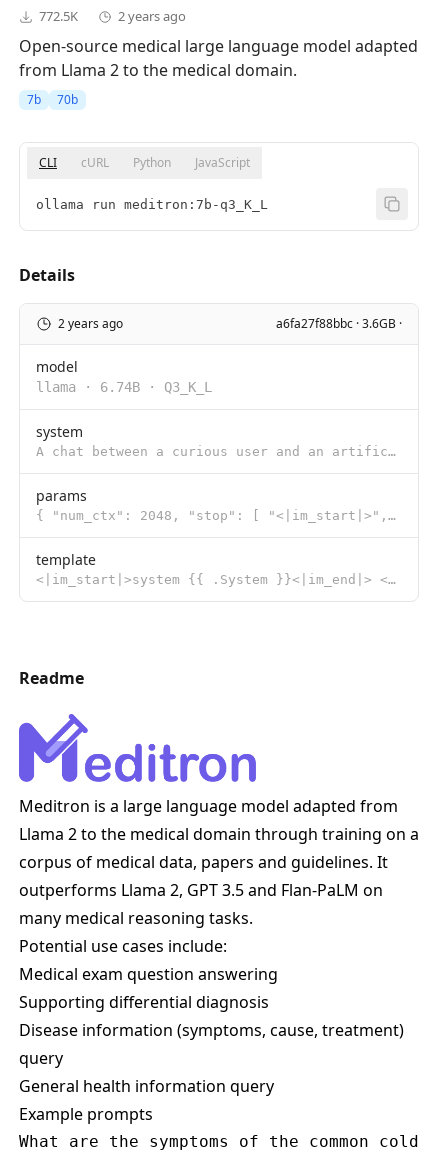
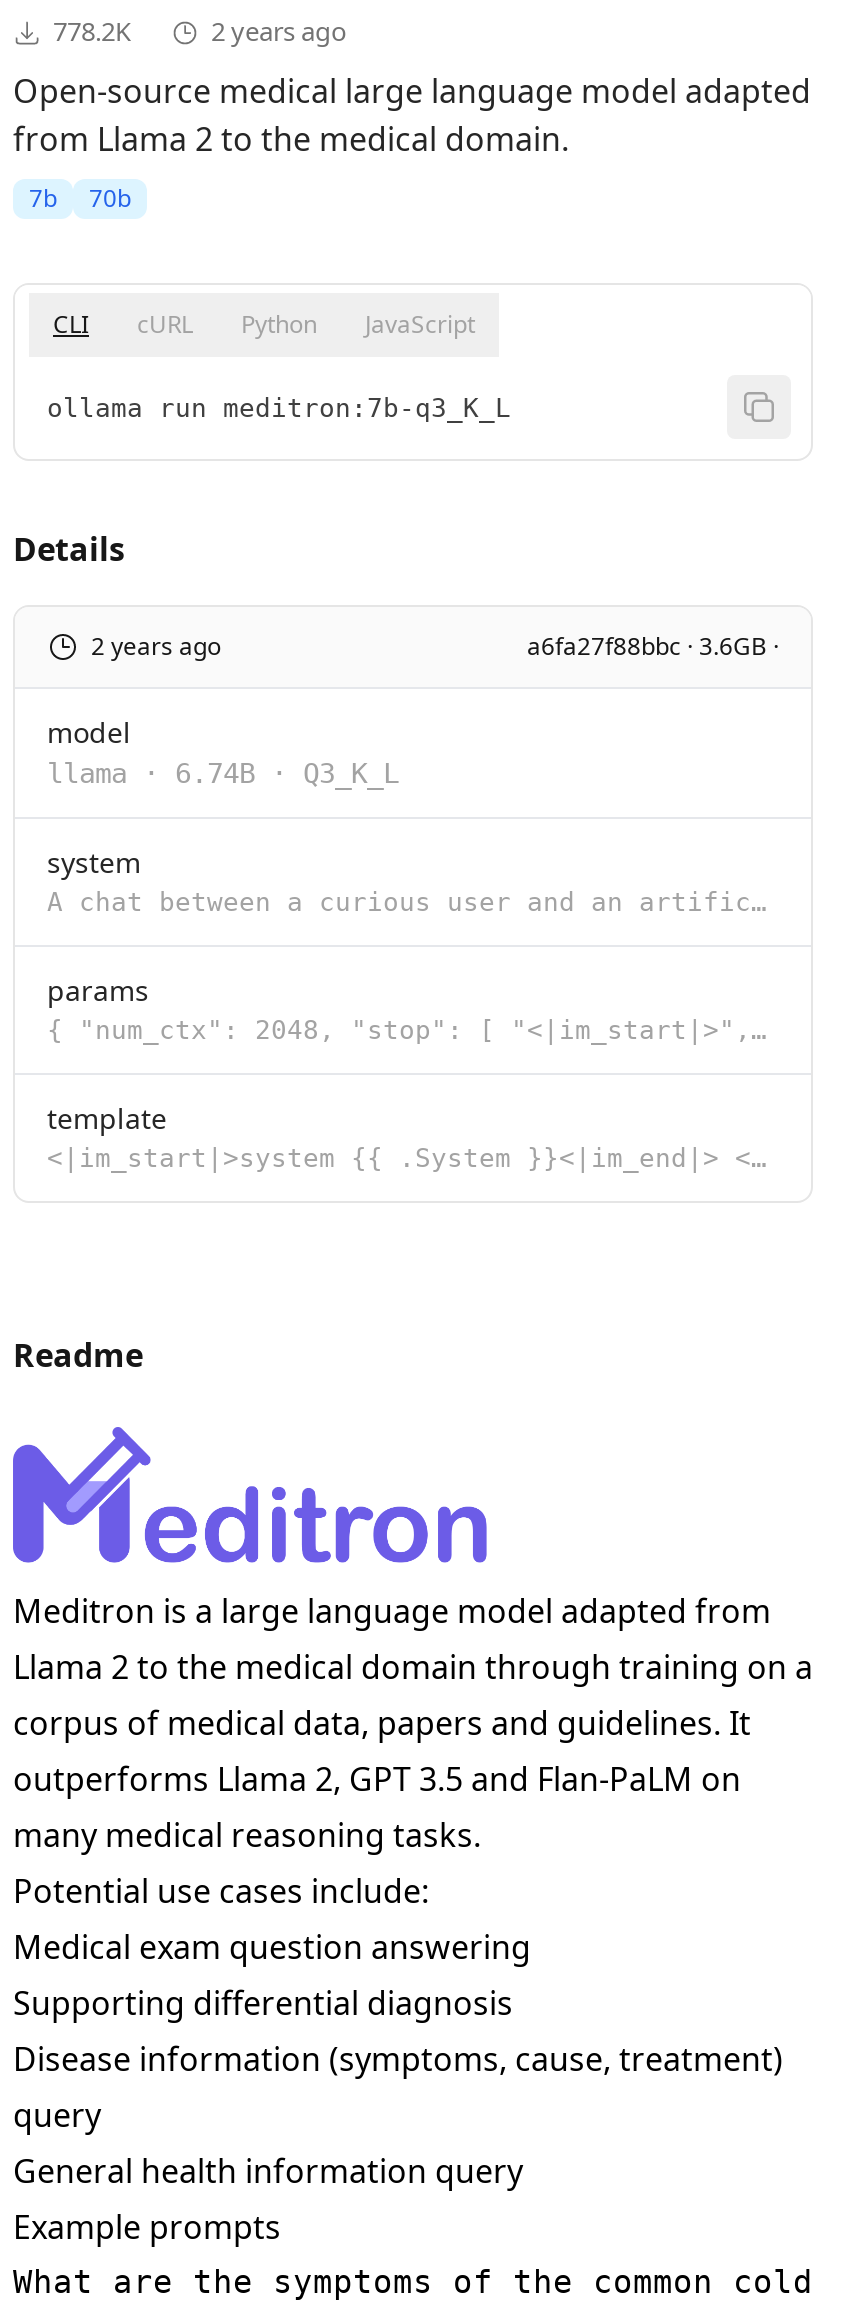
[39,7,78,25] 772.5K -> [53,13,131,49] 778.2K

